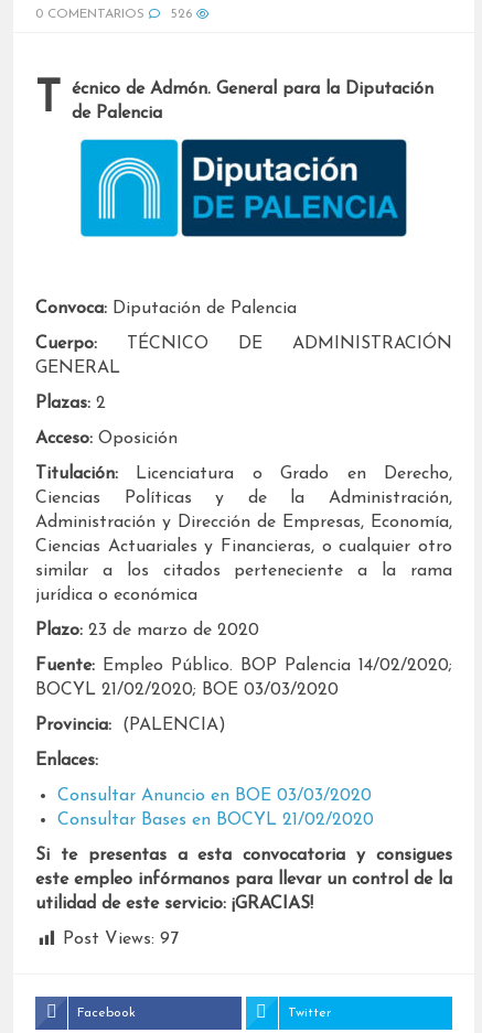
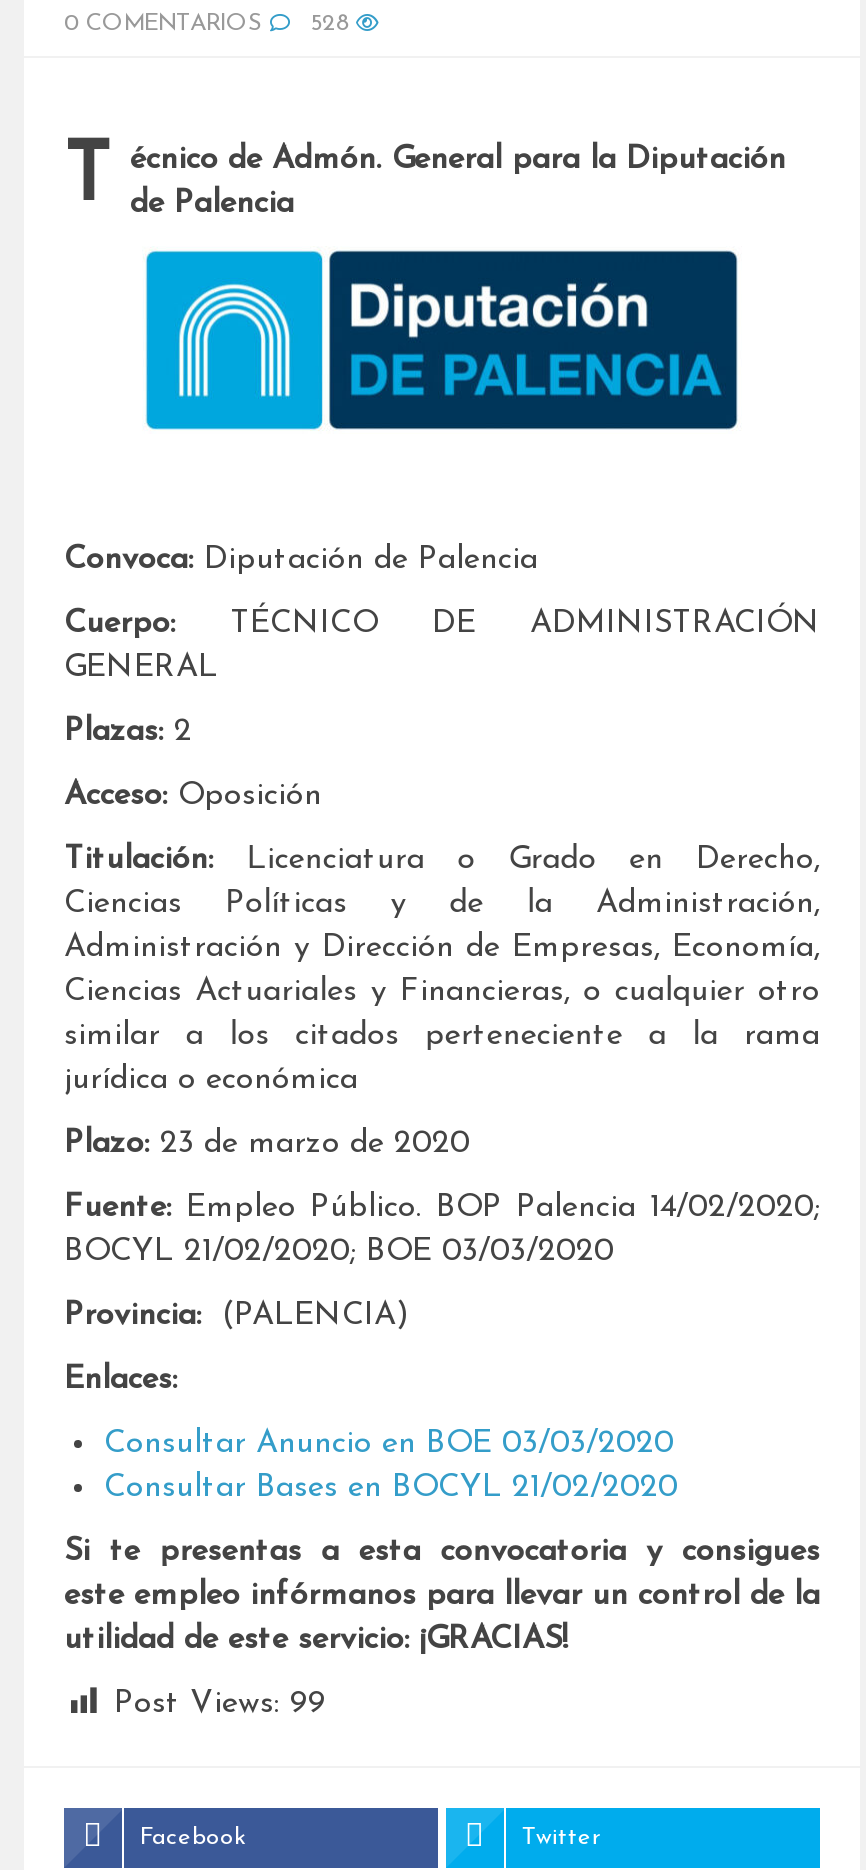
[171,8,192,21] 526 -> [310,12,348,36] 528
[63,930,179,948] Post Views: 97 -> [114,1687,326,1719] Post Views: 99

